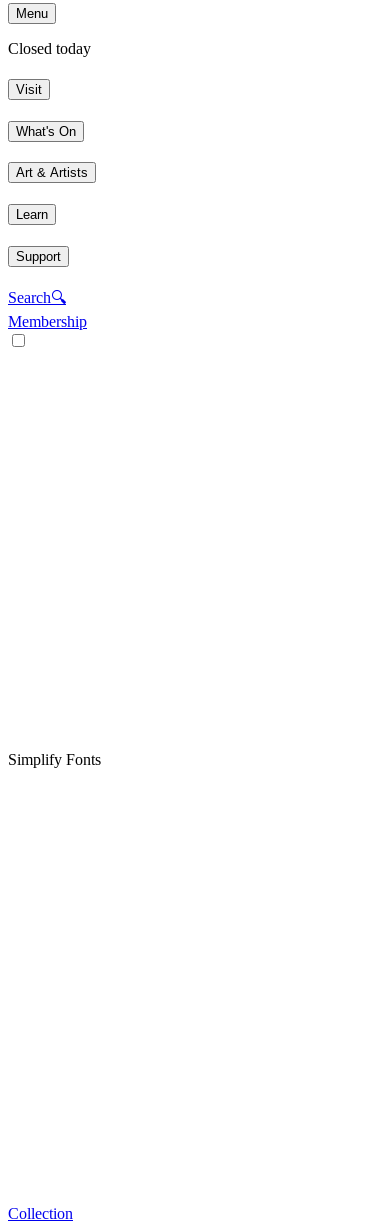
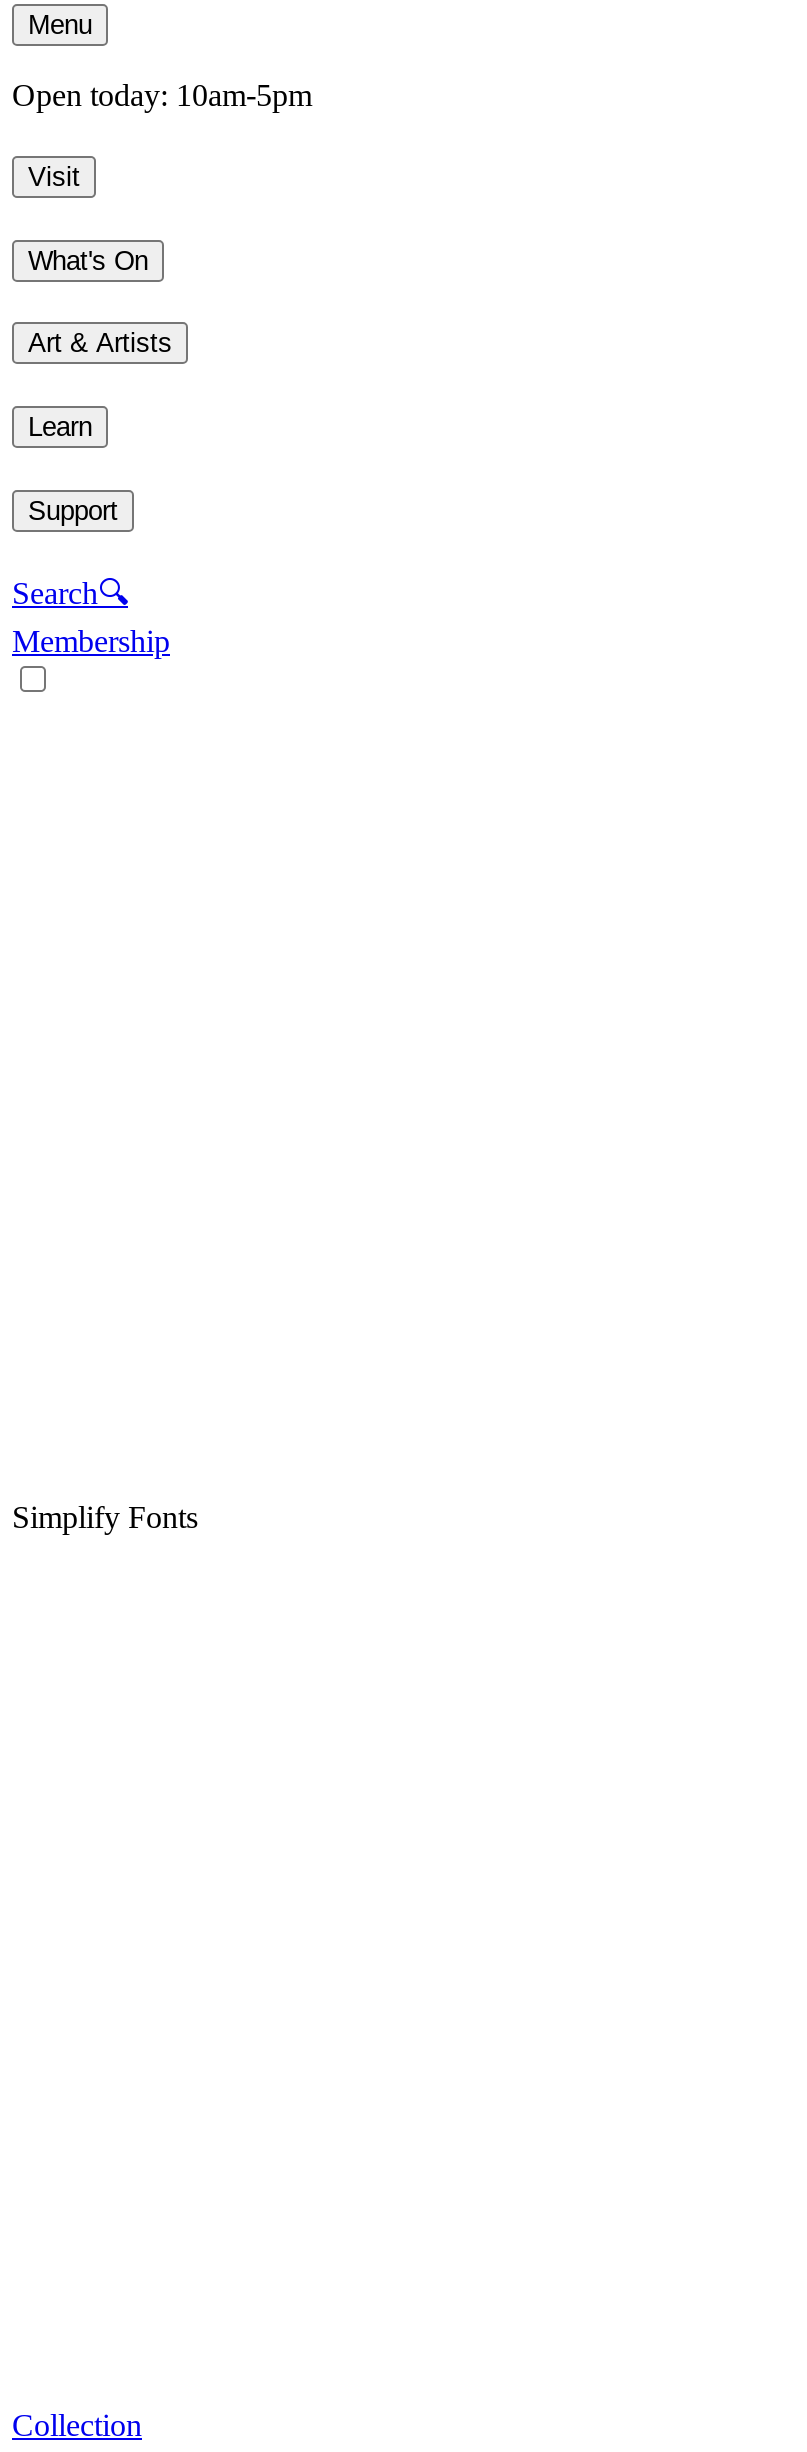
[8,40,91,57] Closed today -> [12,79,312,113] Open today: 10am-5pm

